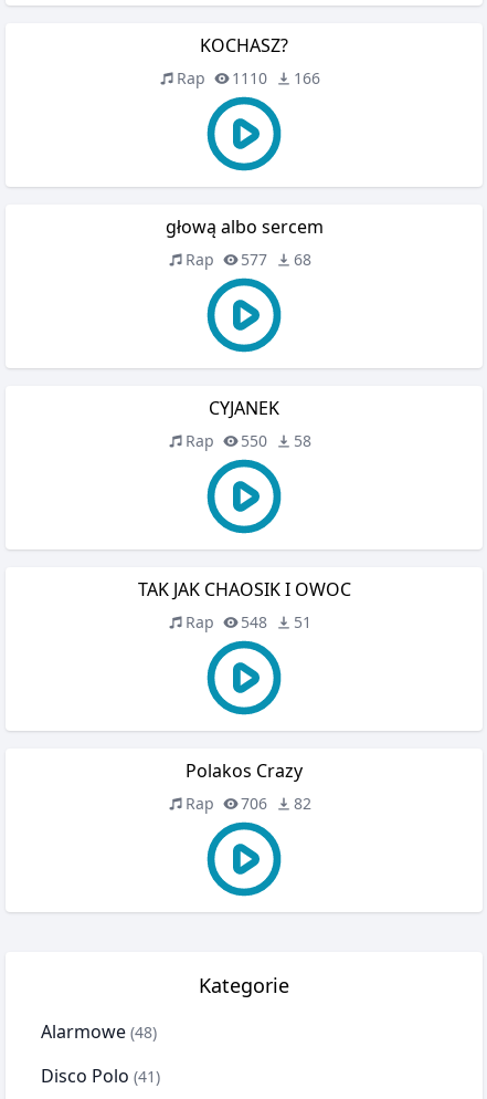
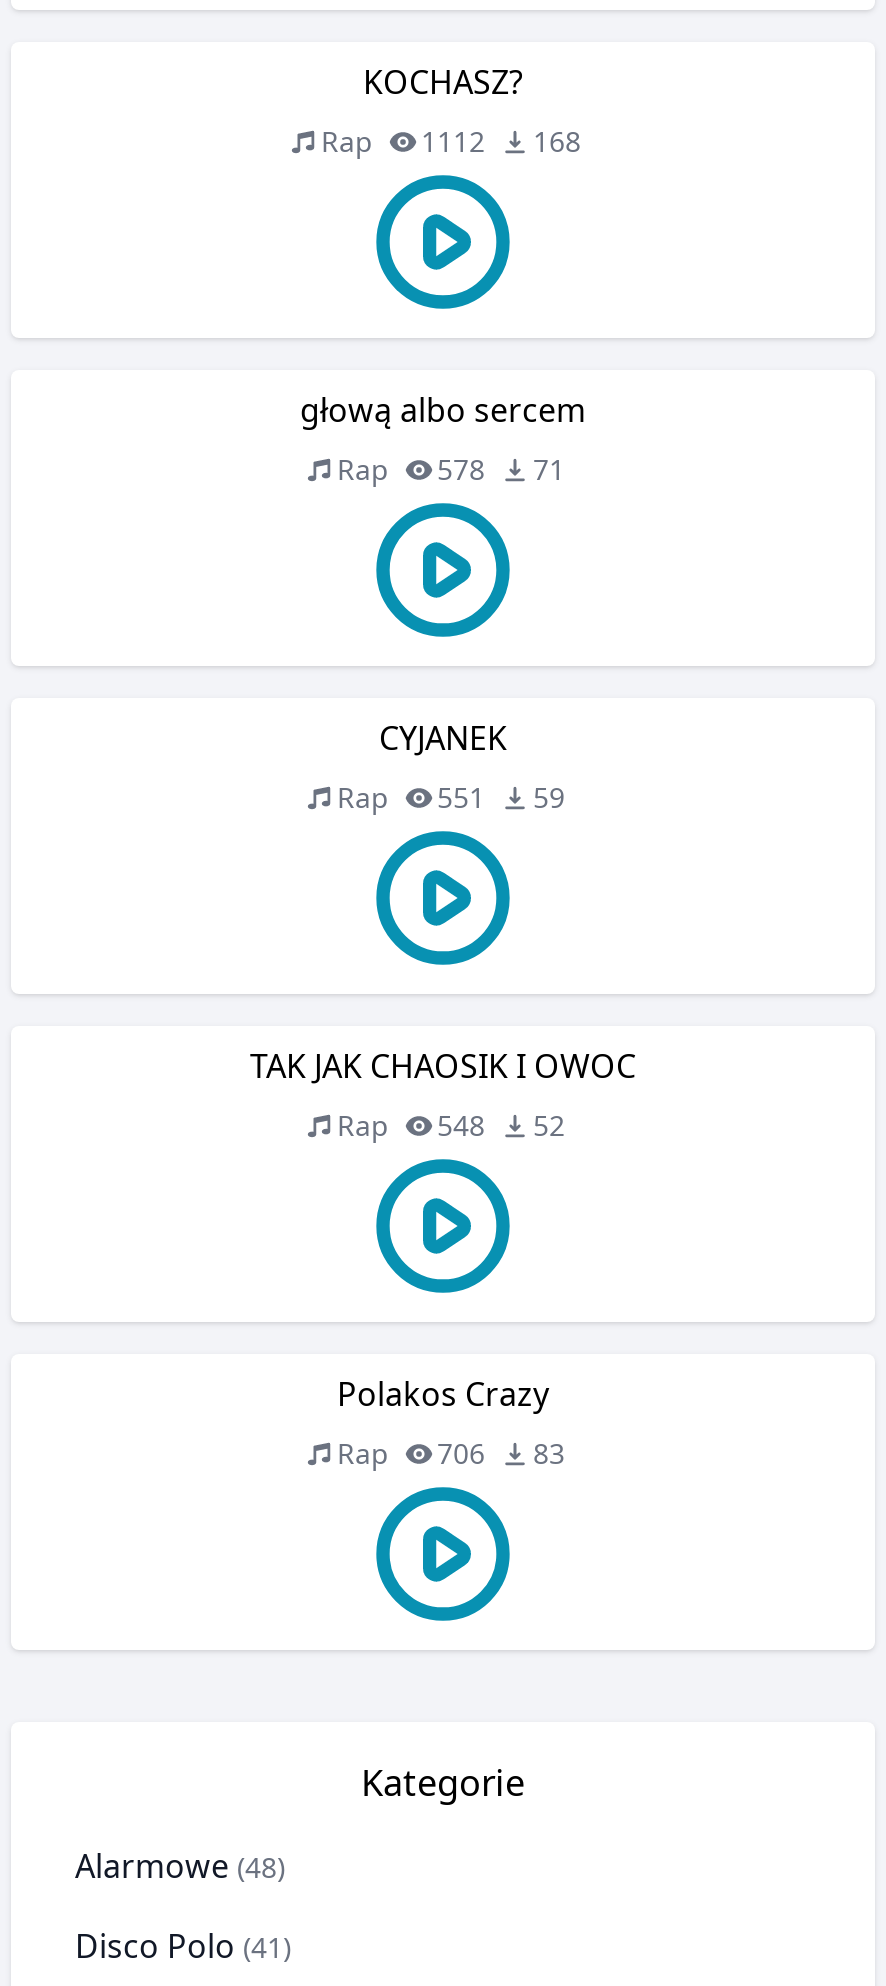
[232,67,267,88] 1110 -> [421,122,485,160] 1112
[294,67,320,88] 166 -> [533,122,581,160] 168
[241,249,267,270] 577 -> [437,450,485,488] 578
[294,249,311,270] 68 -> [533,450,565,488] 71
[241,430,267,451] 550 -> [437,778,485,816] 551
[294,430,311,451] 58 -> [533,778,565,816] 59
[186,611,311,632] Rap 548 51 -> [337,1106,565,1144] Rap 548 52
[186,793,311,814] Rap 706 82 -> [337,1434,565,1472] Rap 706 83

